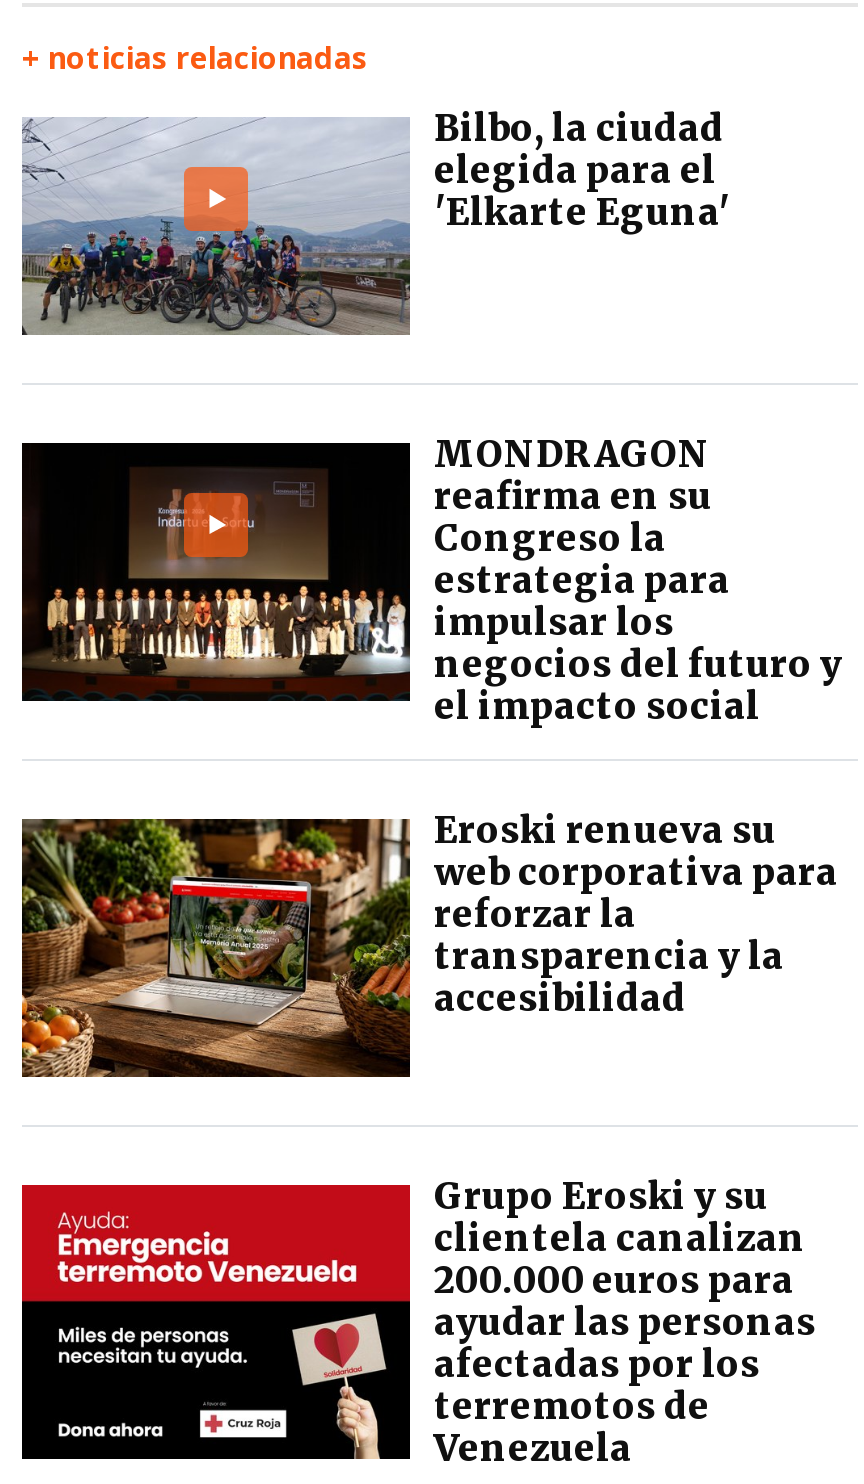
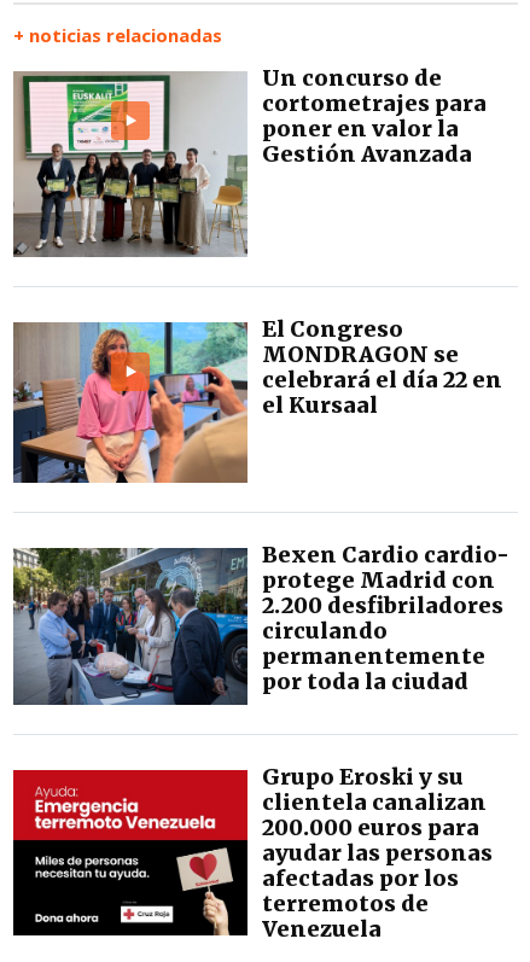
[22,105,730,335] [image] | Bilbo, la ciudad | elegida para el | 'Elkarte Eguna' -> [13,64,487,257] [image] | Un concurso de | cortometrajes para | poner en valor la | Gestión Avanzada
[20,431,842,729] [image] | MONDRAGON | reafirma en su | Congreso la | estrategia para | impulsar los | negocios del futuro y | el impacto social -> [12,316,502,484] [image] | El Congreso | MONDRAGON se | celebrará el día 22 en | el Kursaal
[20,807,838,1079] [image] | Eroski renueva su | web corporativa para | reforzar la | transparencia y la | accesibilidad -> [12,541,509,706] [image] | Bexen Cardio cardio- | protege Madrid con | 2.200 desfibriladores | circulando | permanentemente | por toda la ciudad

